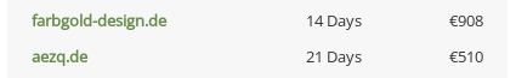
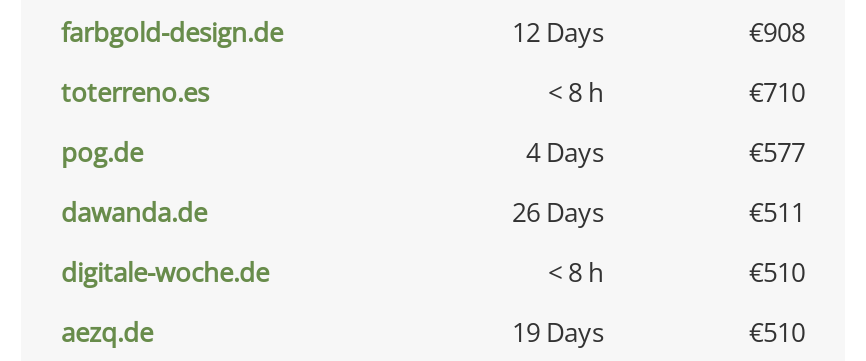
[305,10,361,31] 14 Days -> [512,14,604,50] 12 Days
none -> [61,74,805,290] toterreno.es | < 8 h | €710 | pog.de | 4 Days | €577 | dawanda.de | 26 Days | €511 | digitale-woche.de | < 8 h | €510
[305,46,361,67] 21 Days -> [512,314,604,350] 19 Days

